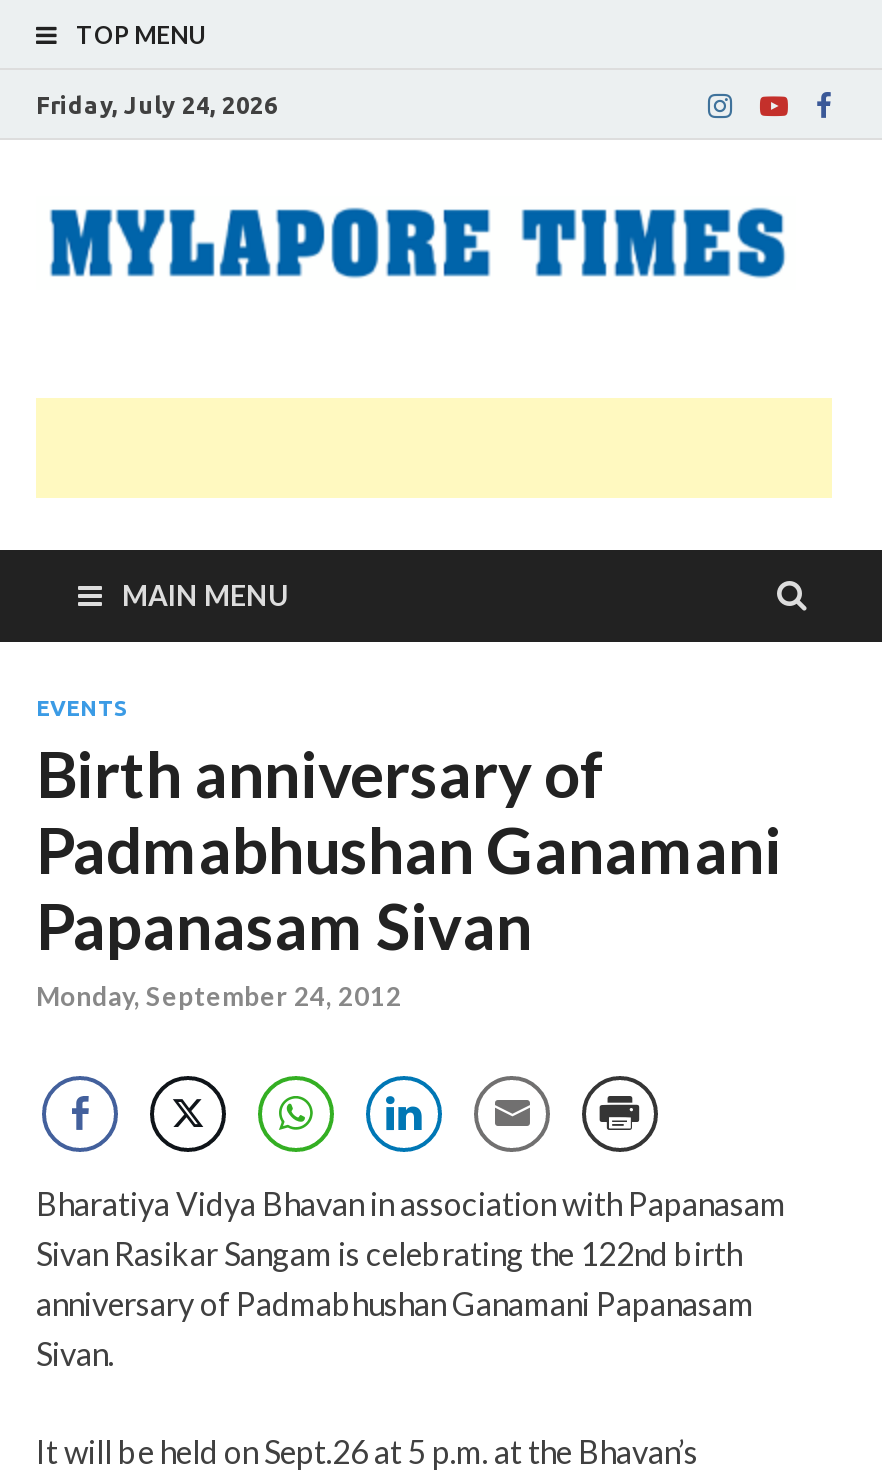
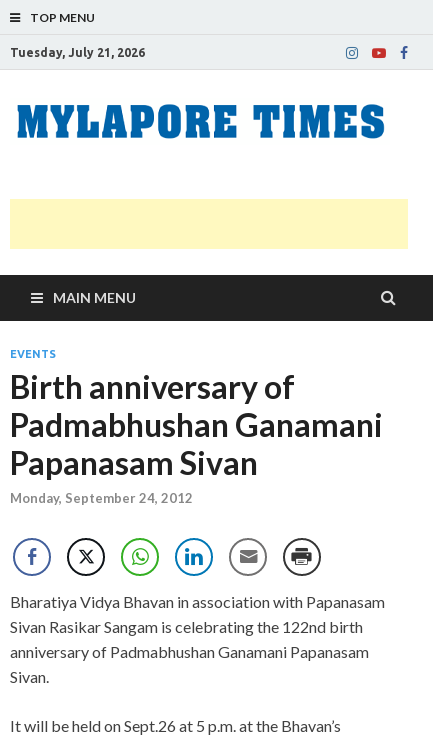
[36,91,278,117] Friday, July 24, 2026 -> [10,45,145,58] Tuesday, July 21, 2026

